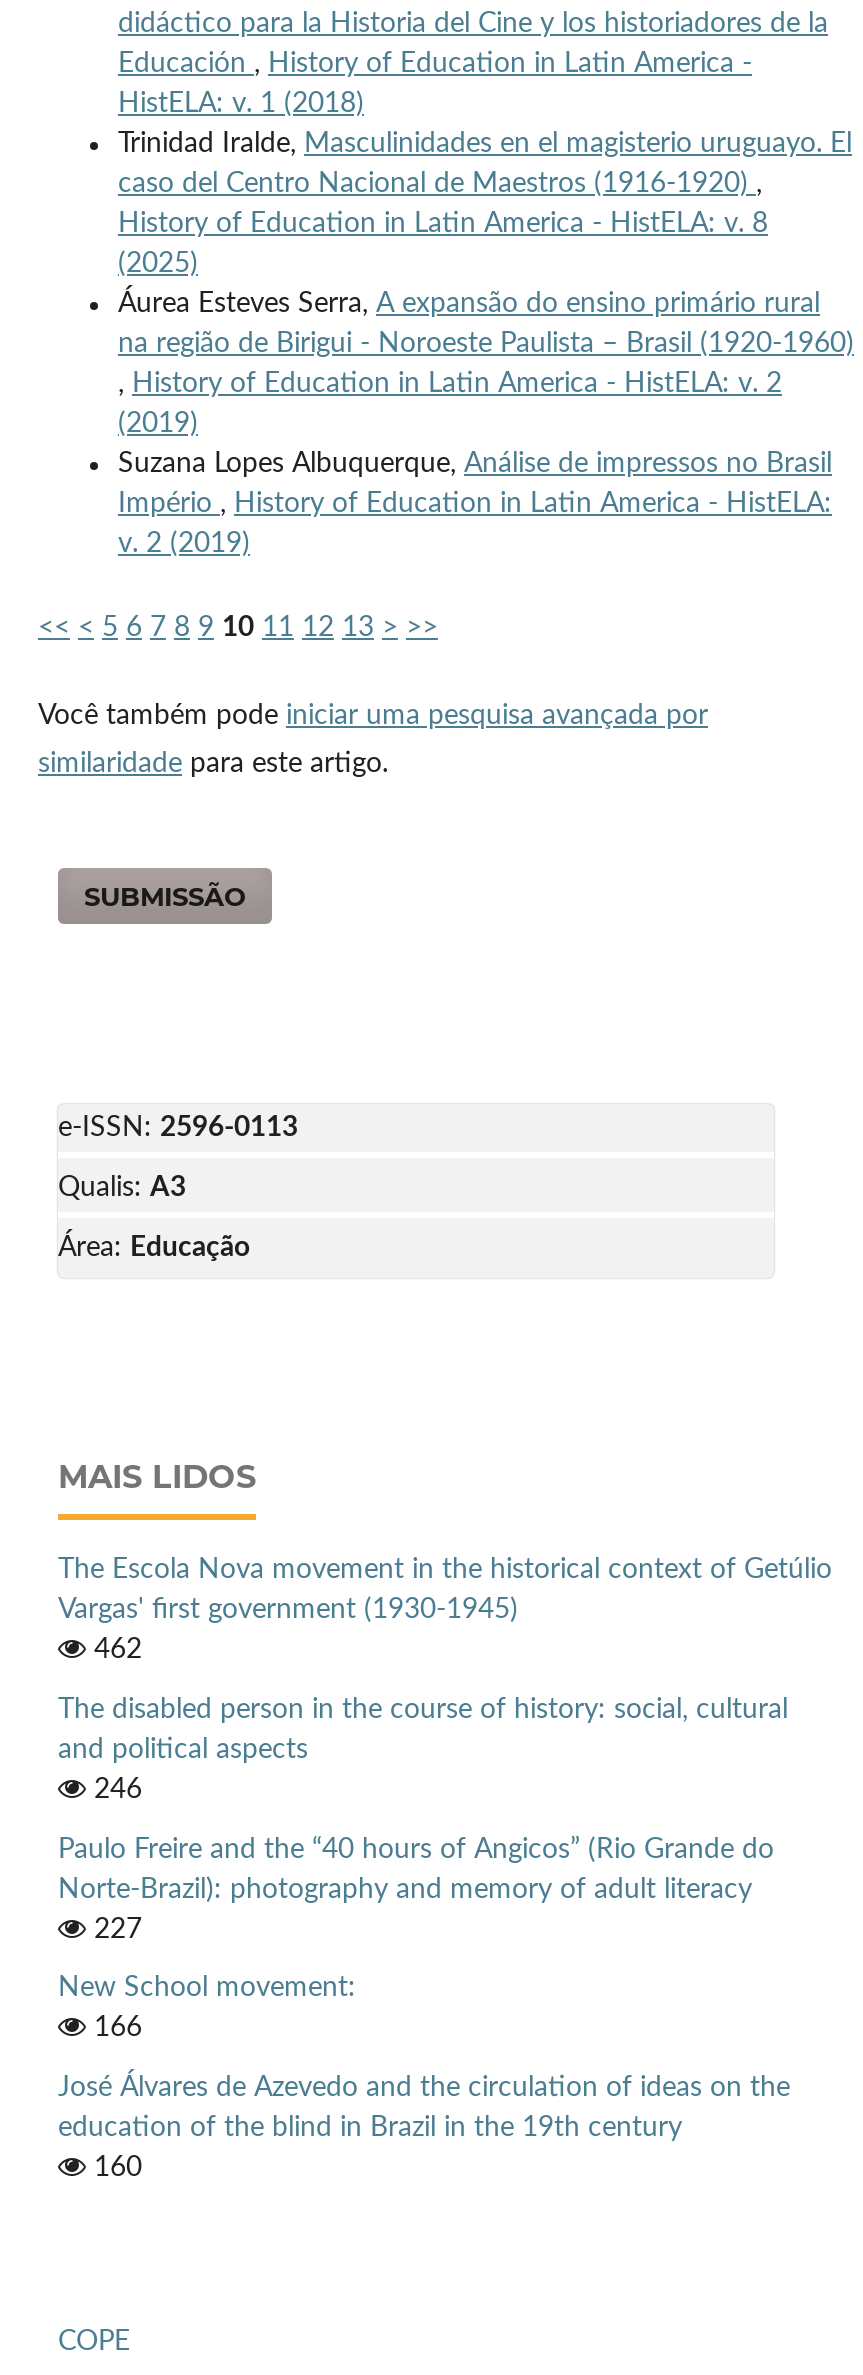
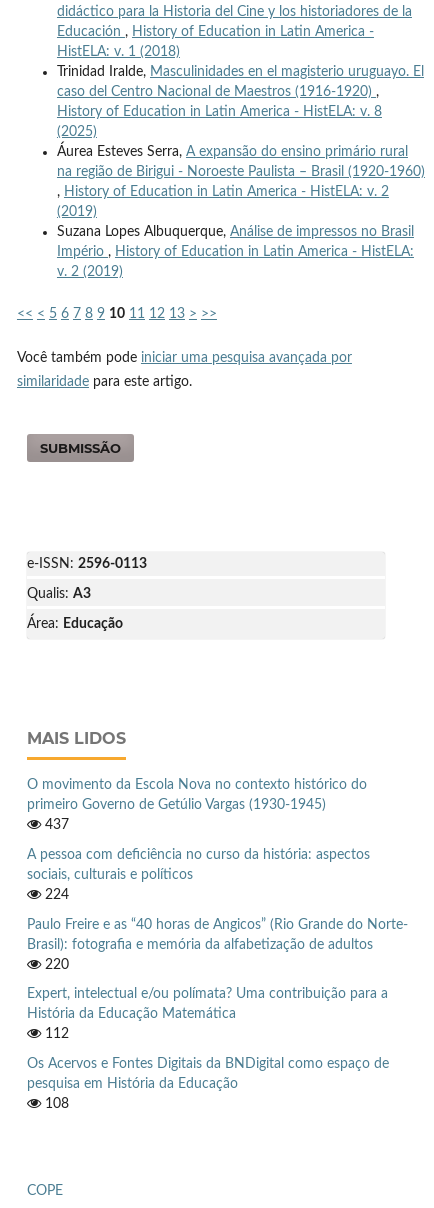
[58,1555,832,1663] The Escola Nova movement in the historical context of Getúlio | Vargas' first government (1930-1945) | 462 -> [27,778,367,832] O movimento da Escola Nova no contexto histórico do | primeiro Governo de Getúlio Vargas (1930-1945) | 437
[58,1695,788,1803] The disabled person in the course of history: social, cultural | and political aspects | 246 -> [27,847,370,901] A pessoa com deficiência no curso da história: aspectos | sociais, culturais e políticos | 224
[58,1835,774,1943] Paulo Freire and the “40 hours of Angicos” (Rio Grande do | Norte-Brazil): photography and memory of adult literacy | 227 -> [27,917,408,971] Paulo Freire e as “40 horas de Angicos” (Rio Grande do Norte- | Brasil): fotografia e memória da alfabetização de adultos | 220
[58,1975,356,2043] New School movement: | 166 -> [27,987,388,1041] Expert, intelectual e/ou polímata? Uma contribuição para a | História da Educação Matemática | 112
[58,2075,790,2183] José Álvares de Azevedo and the circulation of ideas on the | education of the blind in Brazil in the 19th century | 160 -> [27,1057,389,1111] Os Acervos e Fontes Digitais da BNDigital como espaço de | pesquisa em História da Educação | 108

